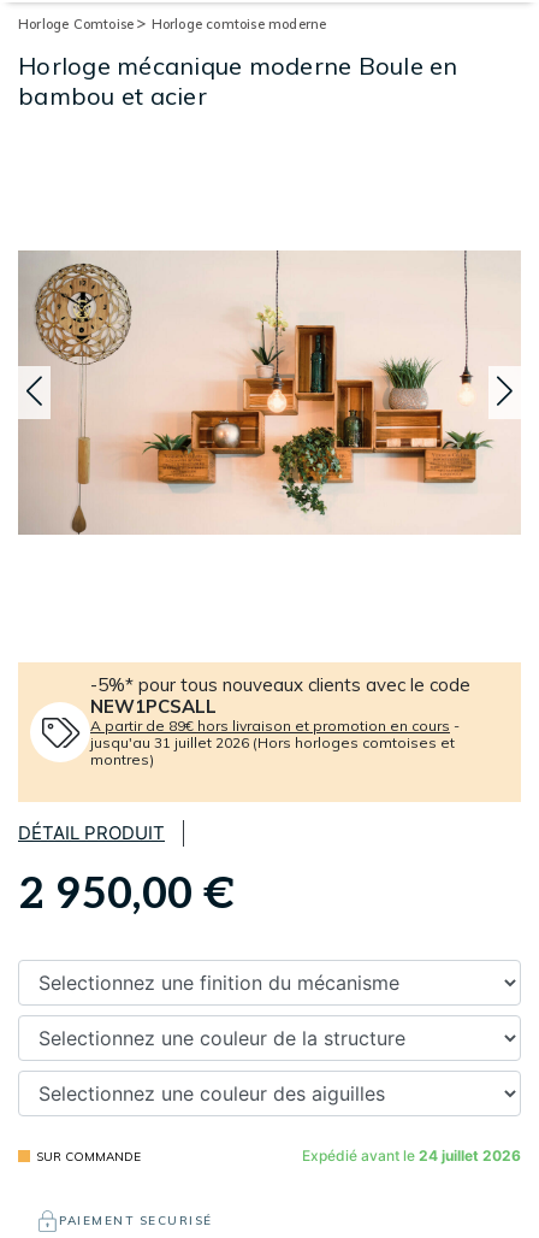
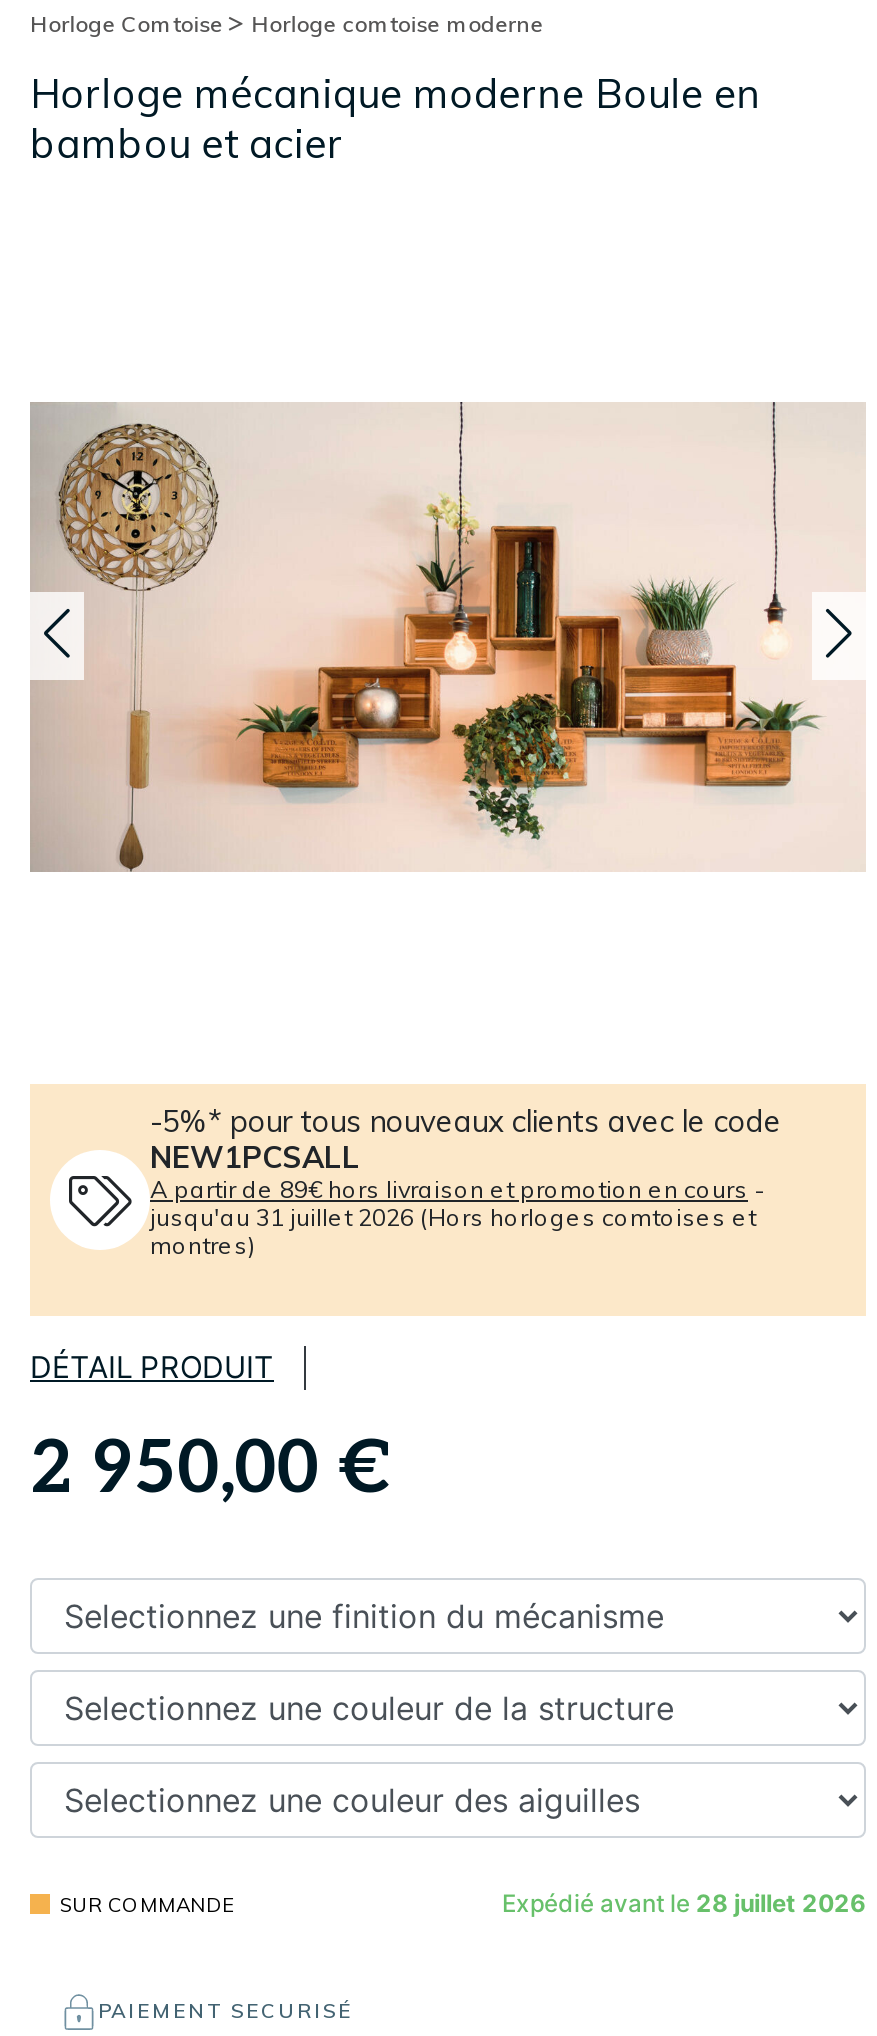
[302,1146,521,1165] Expédié avant le 24 juillet 2026 -> [502,1888,866,1918] Expédié avant le 28 juillet 2026

